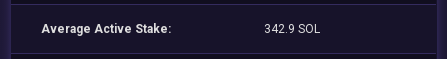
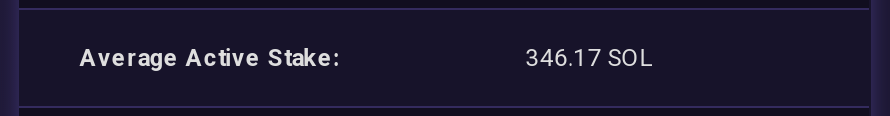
[264,22,320,36] 342.9 SOL -> [525,44,651,72] 346.17 SOL

